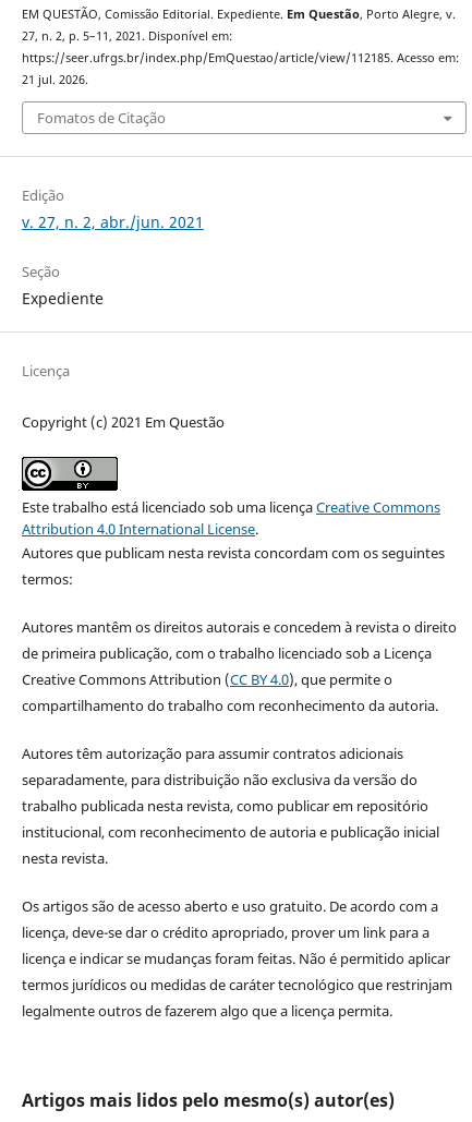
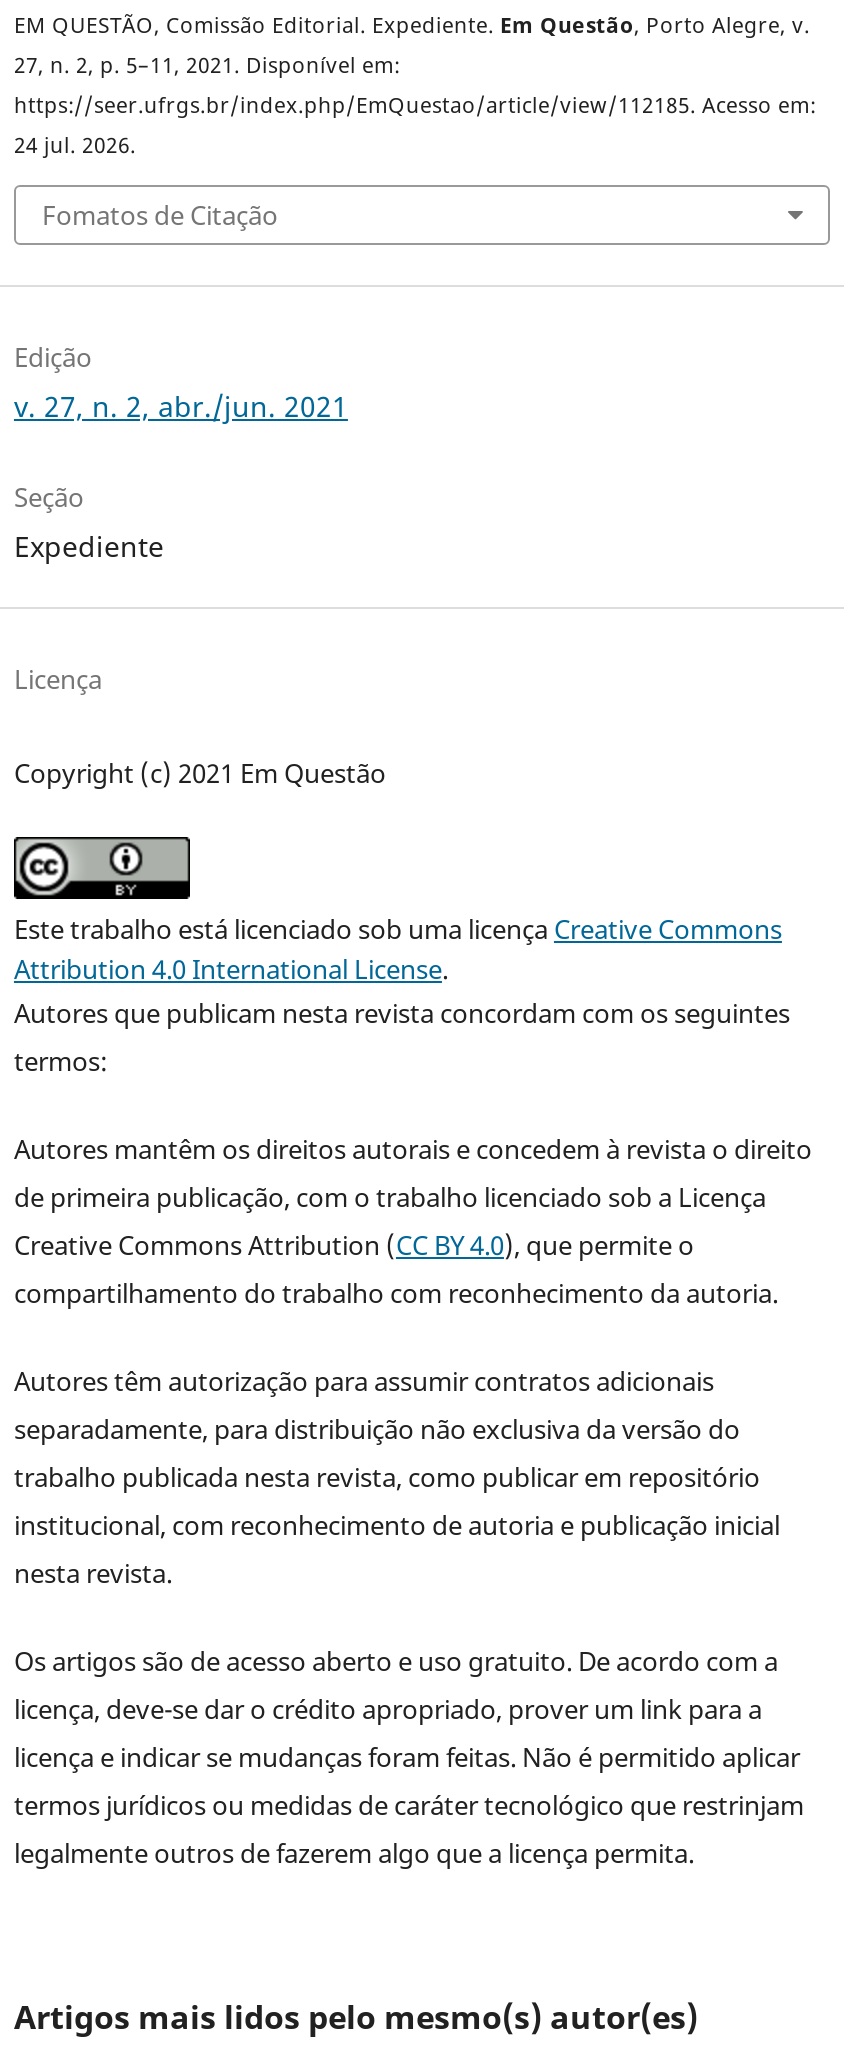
[22,71,88,87] 21 jul. 2026. -> [14,130,136,158] 24 jul. 2026.

